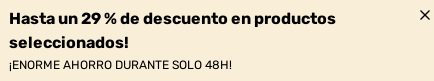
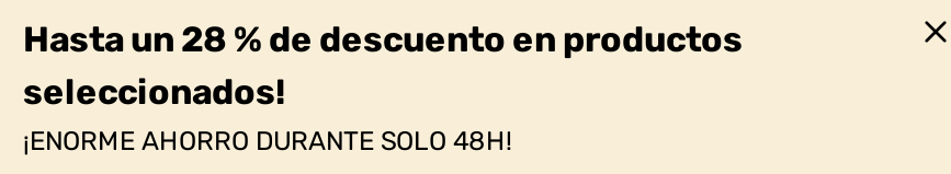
[9,9,336,28] Hasta un 29 % de descuento en productos -> [23,19,743,60] Hasta un 28 % de descuento en productos

